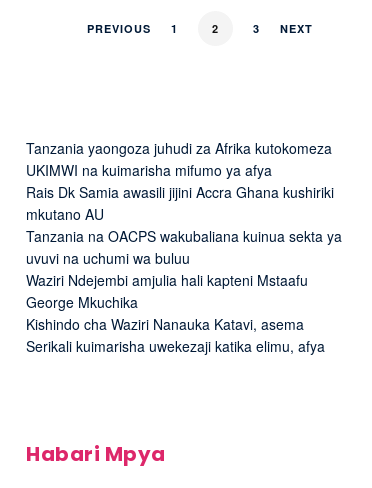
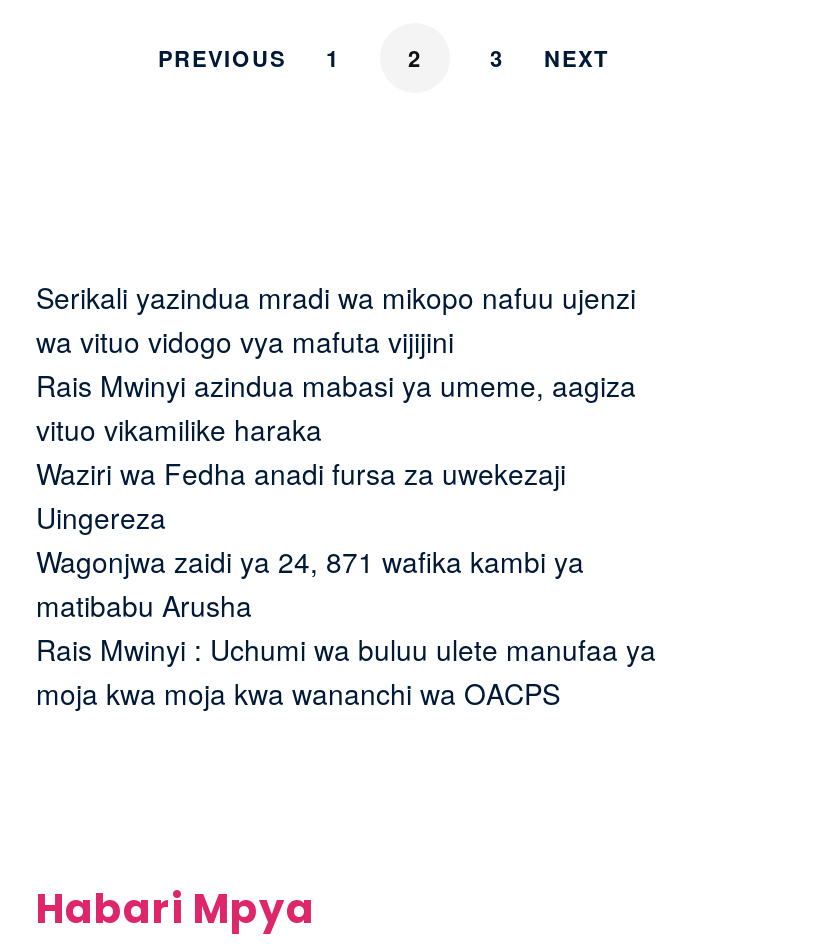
[26,138,342,356] Tanzania yaongoza juhudi za Afrika kutokomeza | UKIMWI na kuimarisha mifumo ya afya | Rais Dk Samia awasili jijini Accra Ghana kushiriki | mkutano AU | Tanzania na OACPS wakubaliana kuinua sekta ya | uvuvi na uchumi wa buluu | Waziri Ndejembi amjulia hali kapteni Mstaafu | George Mkuchika | Kishindo cha Waziri Nanauka Katavi, asema | Serikali kuimarisha uwekezaji katika elimu, afya -> [36,277,656,713] Serikali yazindua mradi wa mikopo nafuu ujenzi | wa vituo vidogo vya mafuta vijijini | Rais Mwinyi azindua mabasi ya umeme, aagiza | vituo vikamilike haraka | Waziri wa Fedha anadi fursa za uwekezaji | Uingereza | Wagonjwa zaidi ya 24, 871 wafika kambi ya | matibabu Arusha | Rais Mwinyi : Uchumi wa buluu ulete manufaa ya | moja kwa moja kwa wananchi wa OACPS

